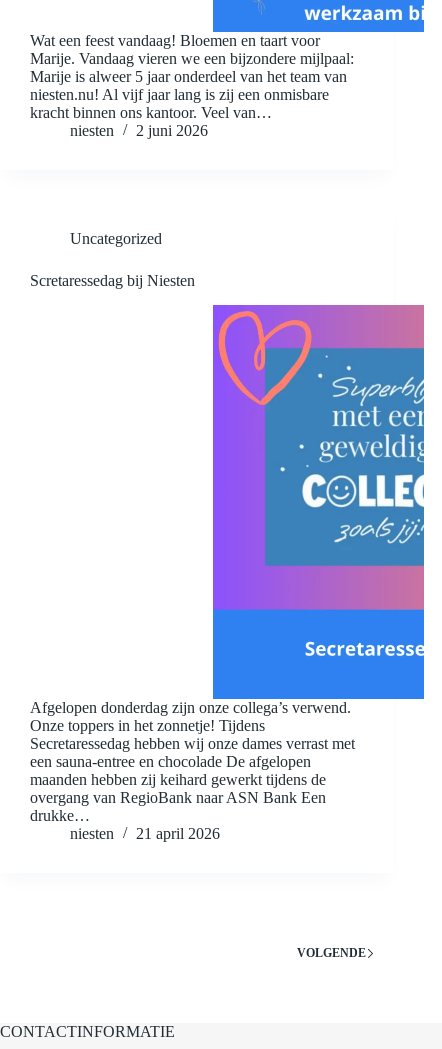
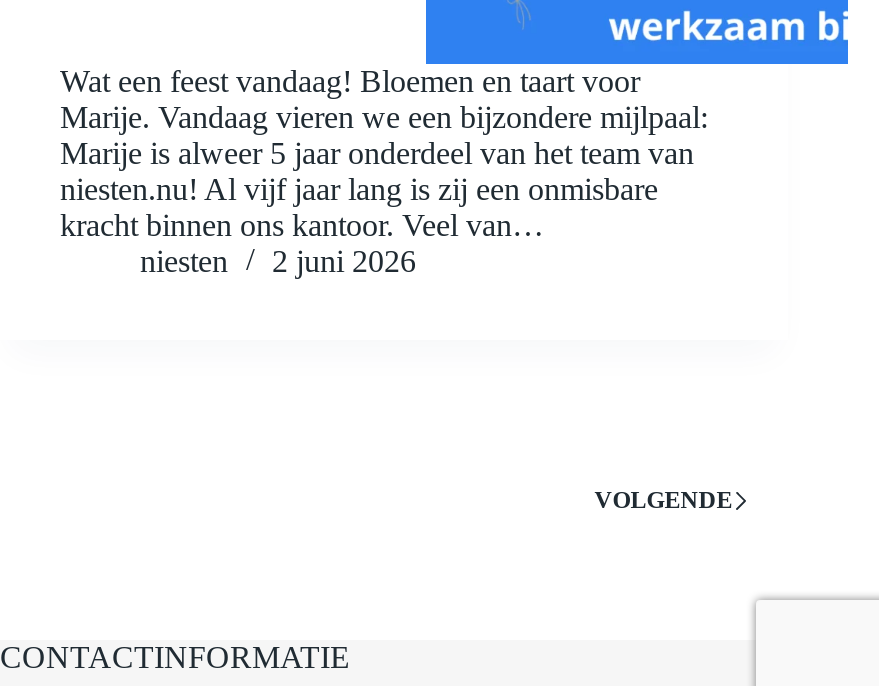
[30,230,195,289] Uncategorized | Scretaressedag bij Niesten -> none
[30,304,425,842] [image] | Afgelopen donderdag zijn onze collega’s verwend. | Onze toppers in het zonnetje! Tijdens | Secretaressedag hebben wij onze dames verrast met | een sauna-entree en chocolade De afgelopen | maanden hebben zij keihard gewerkt tijdens de | overgang van RegioBank naar ASN Bank Een | drukke… | niesten | 21 april 2026 -> none

